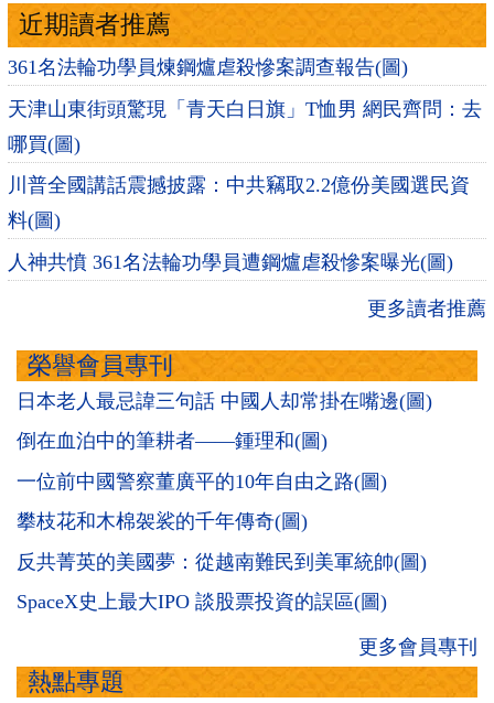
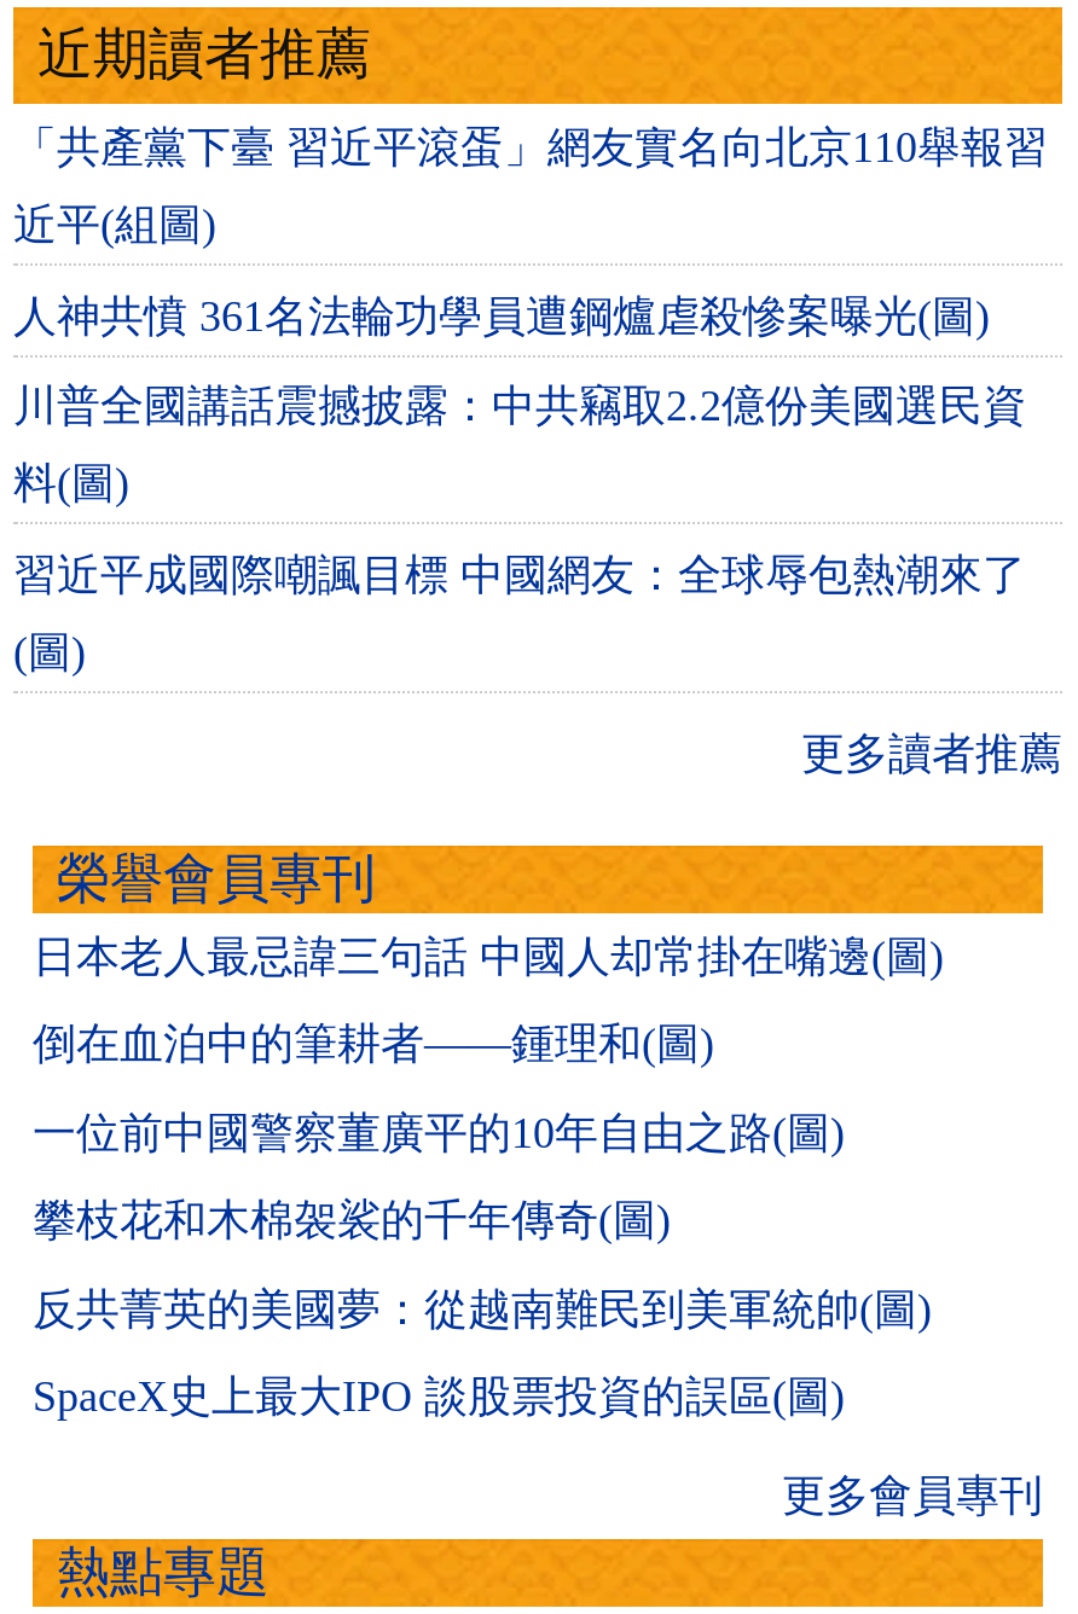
[8,56,408,78] 361名法輪功學員煉鋼爐虐殺慘案調查報告(圖) -> [13,124,1048,172] 「共產黨下臺 習近平滾蛋」網友實名向北京110舉報習
[8,98,482,120] 天津山東街頭驚現「青天白日旗」T恤男 網民齊問：去 -> [13,201,216,249] 近平(組圖)
[8,133,80,155] 哪買(圖) -> none
none -> [13,550,1026,676] 習近平成國際嘲諷目標 中國網友：全球辱包熱潮來了 | (圖)
moved [8,251,453,273] -> [13,292,990,340]: 人神共憤 361名法輪功學員遭鋼爐虐殺慘案曝光(圖)

